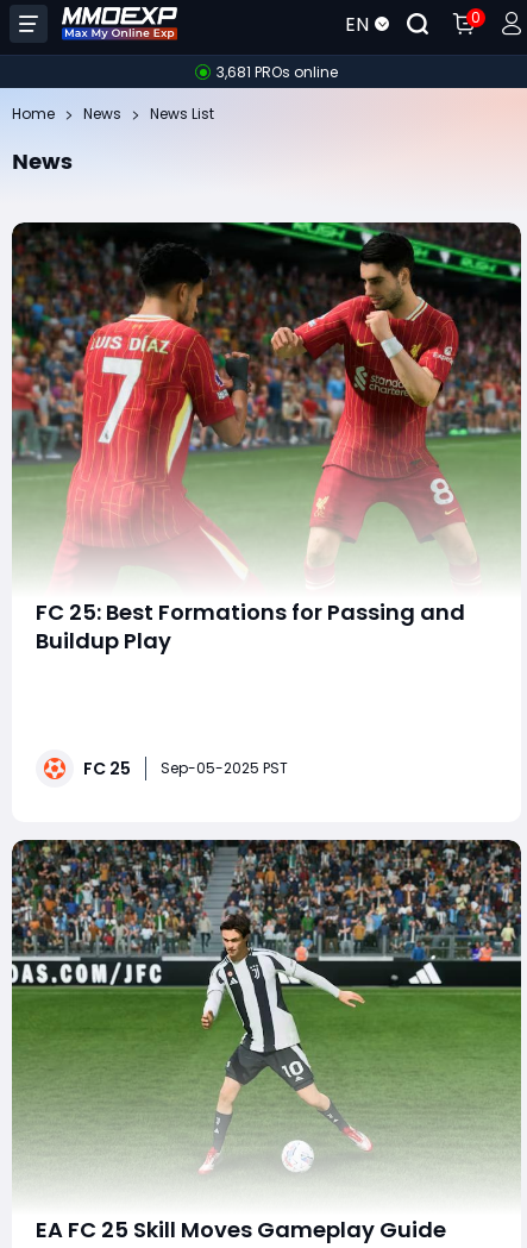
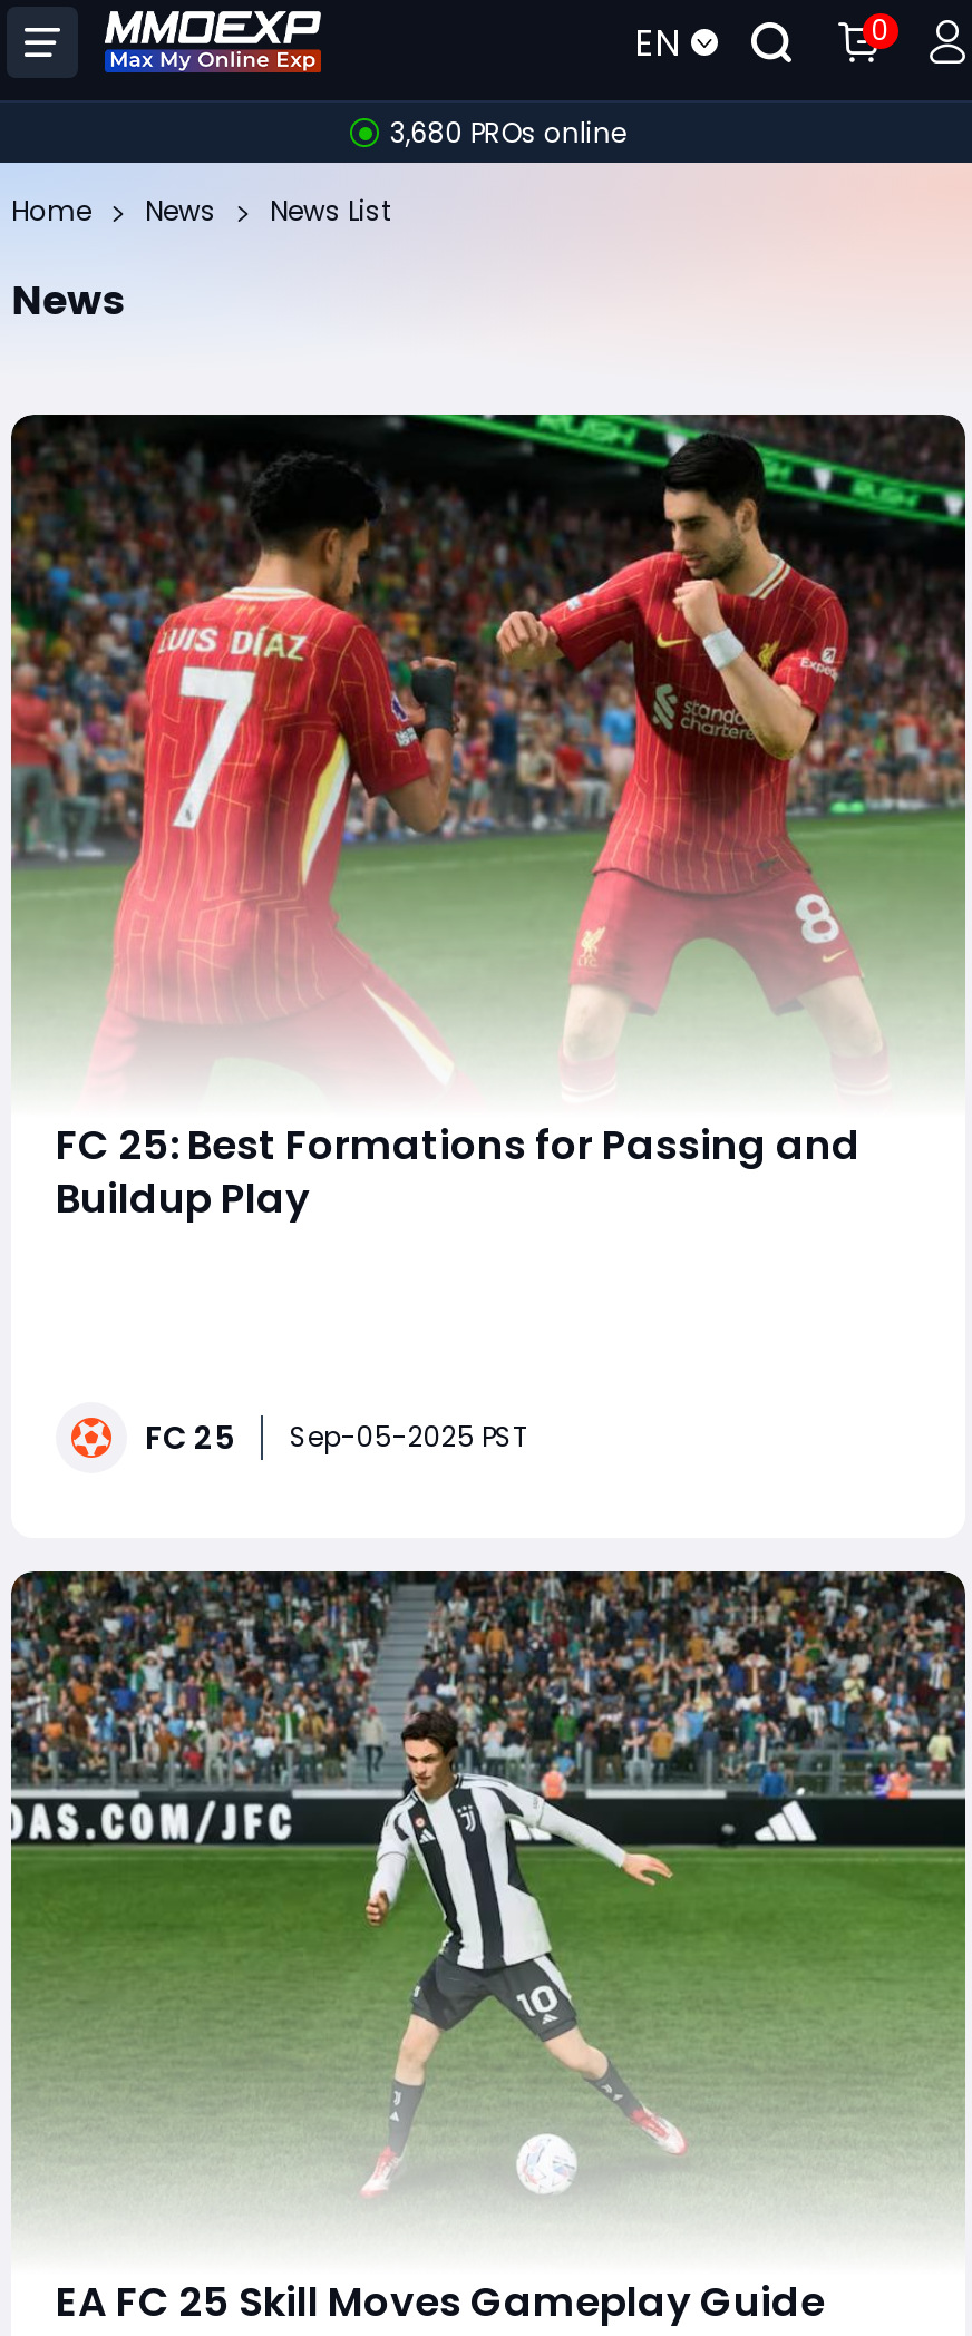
[216,61,338,81] 3,681 PROs online -> [390,113,626,150] 3,680 PROs online

